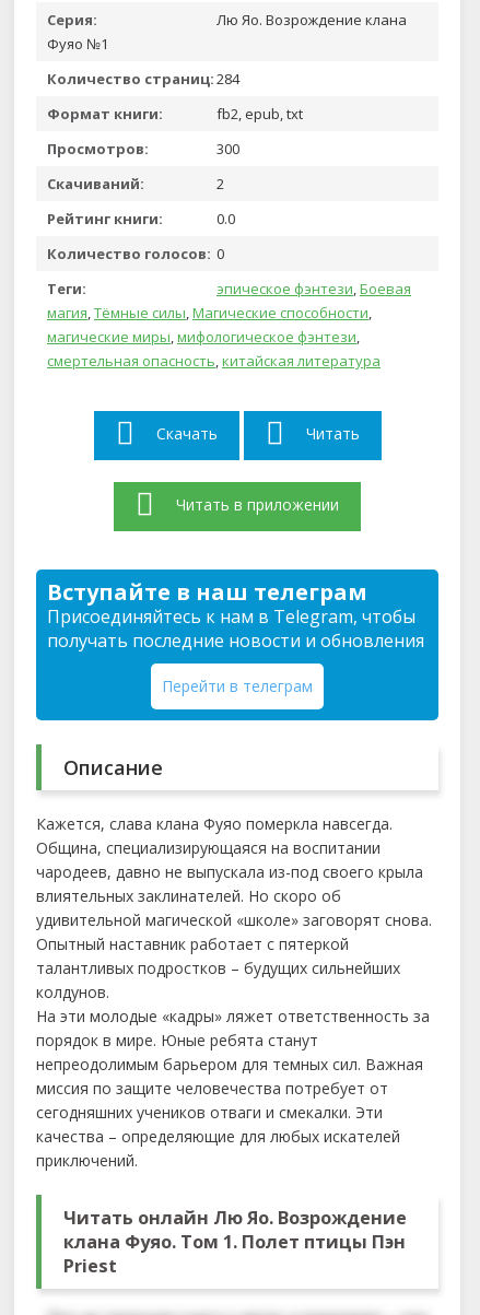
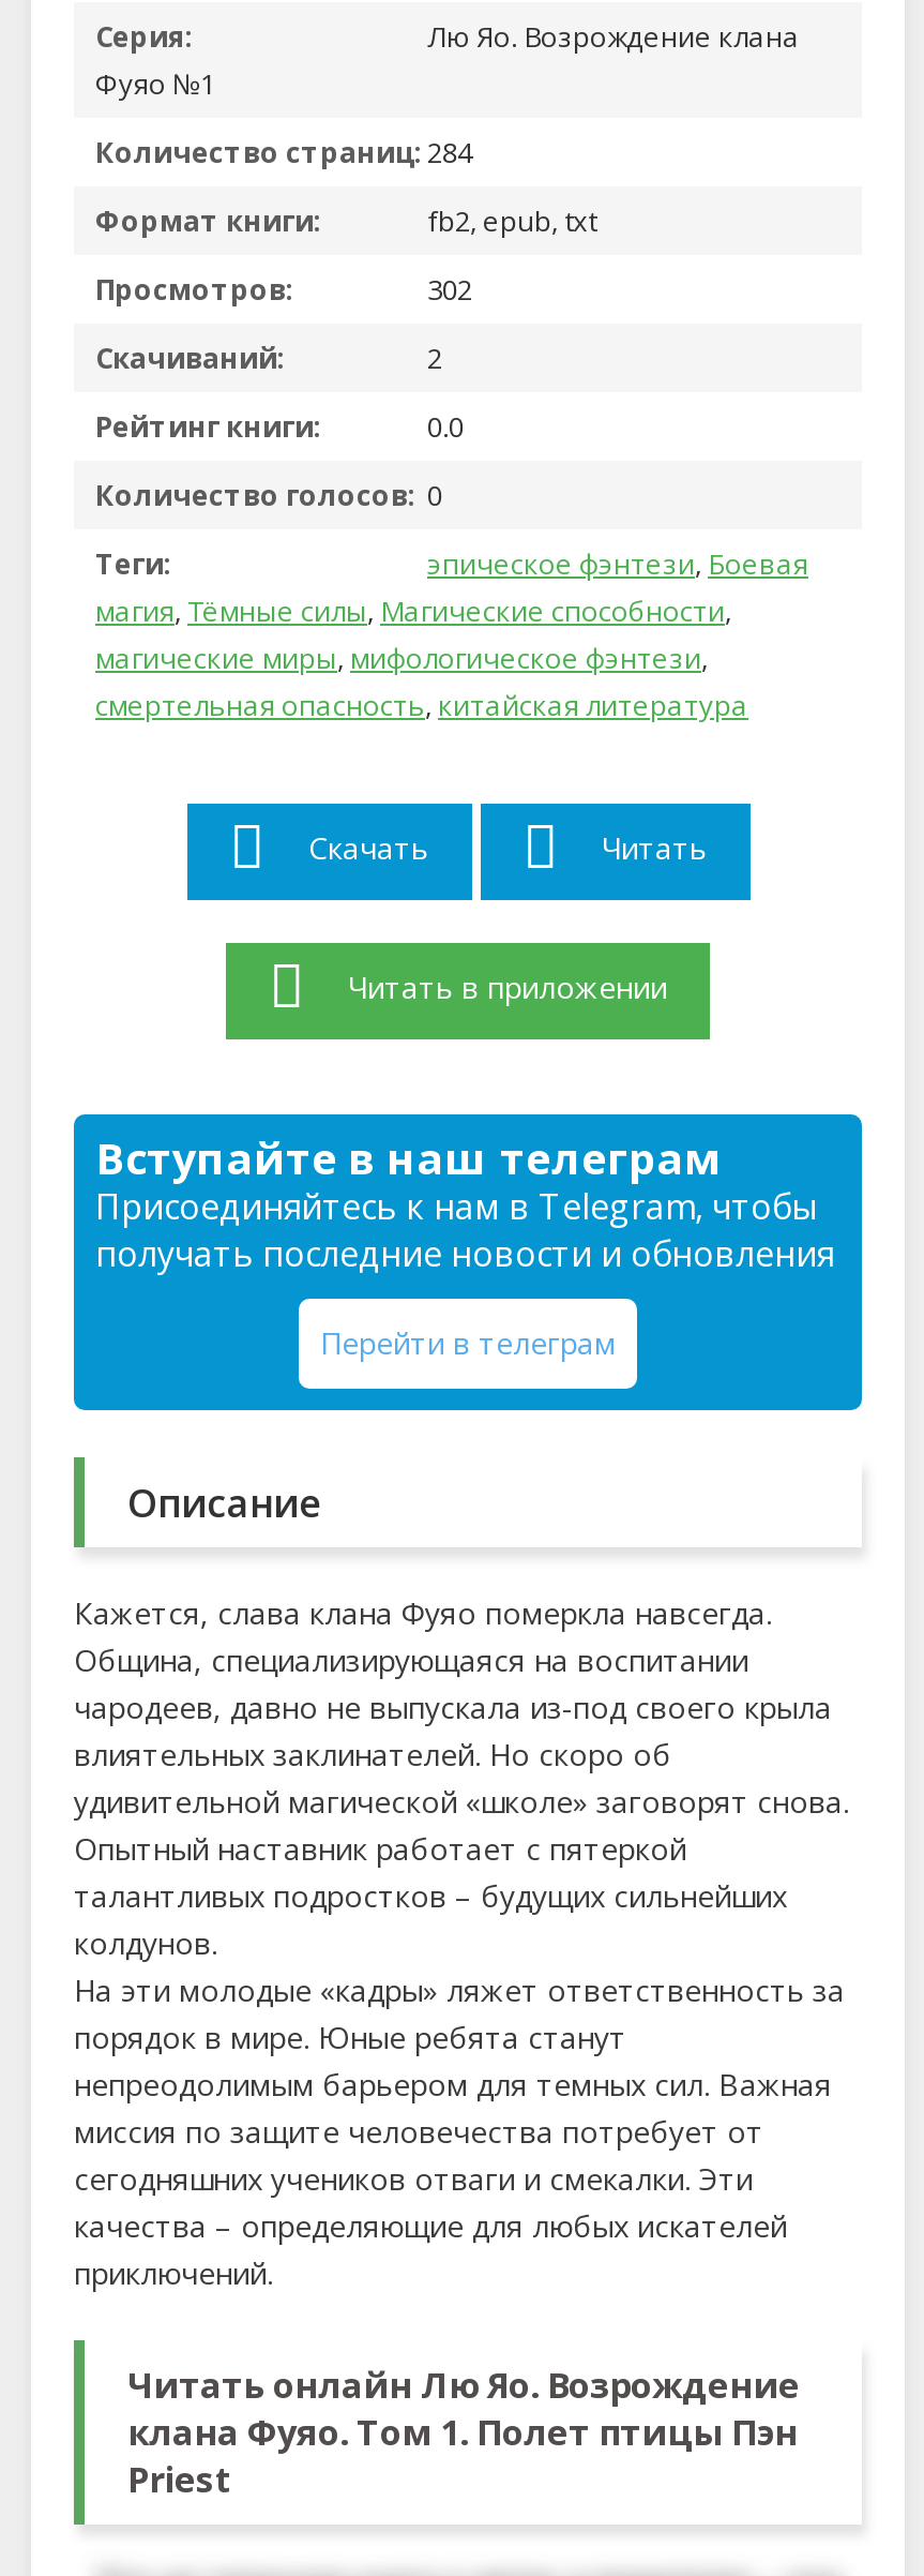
[216,139,239,158] 300 -> [427,270,472,309] 302

